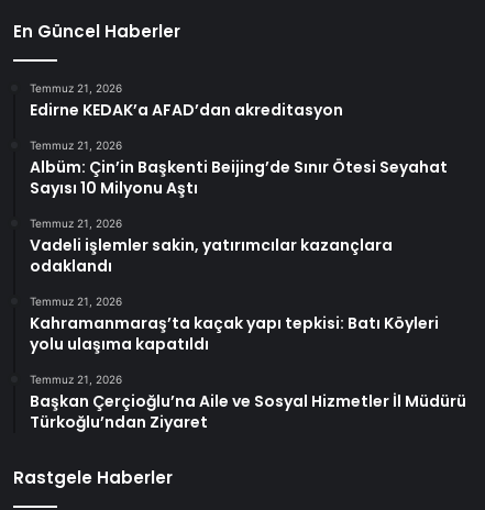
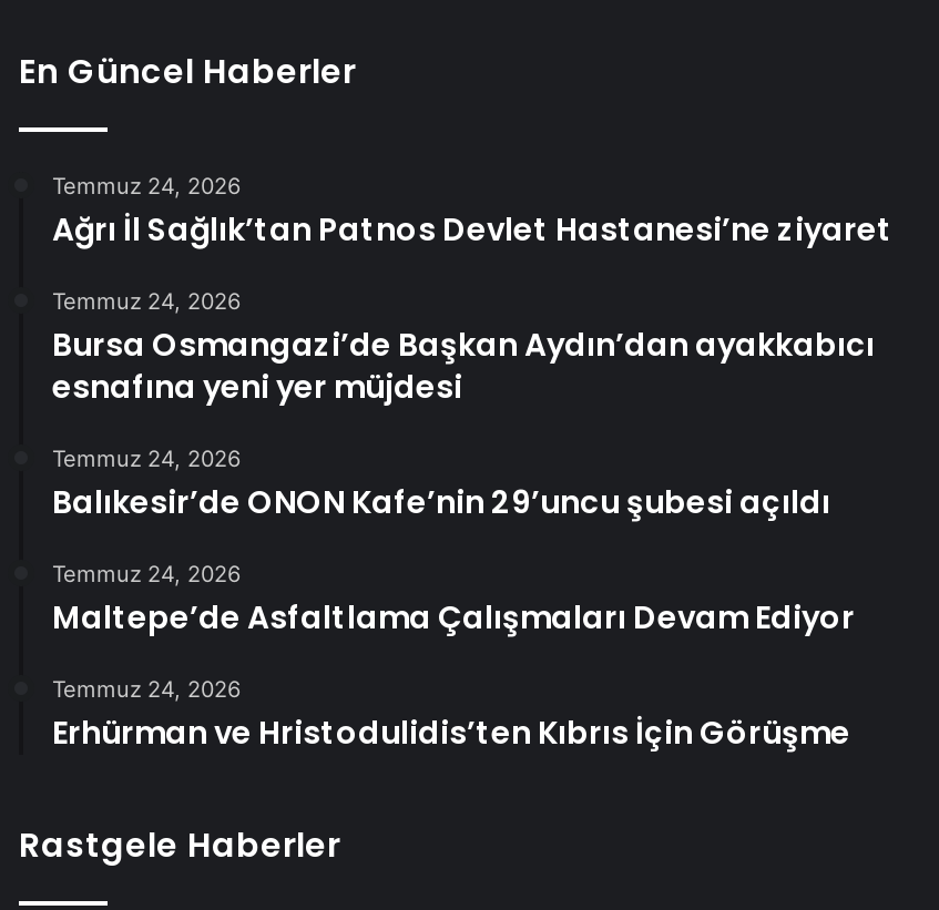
[30,81,343,120] Temmuz 21, 2026 | Edirne KEDAK’a AFAD’dan akreditasyon -> [52,171,892,250] Temmuz 24, 2026 | Ağrı İl Sağlık’tan Patnos Devlet Hastanesi’ne ziyaret
[30,138,448,198] Temmuz 21, 2026 | Albüm: Çin’in Başkenti Beijing’de Sınır Ötesi Seyahat | Sayısı 10 Milyonu Aştı -> [52,286,875,408] Temmuz 24, 2026 | Bursa Osmangazi’de Başkan Aydın’dan ayakkabıcı | esnafına yeni yer müjdesi
[30,216,393,276] Temmuz 21, 2026 | Vadeli işlemler sakin, yatırımcılar kazançlara | odaklandı -> [52,443,830,523] Temmuz 24, 2026 | Balıkesir’de ONON Kafe’nin 29’uncu şubesi açıldı
[30,294,439,354] Temmuz 21, 2026 | Kahramanmaraş’ta kaçak yapı tepkisi: Batı Köyleri | yolu ulaşıma kapatıldı -> [52,559,855,638] Temmuz 24, 2026 | Maltepe’de Asfaltlama Çalışmaları Devam Ediyor
[30,372,466,433] Temmuz 21, 2026 | Başkan Çerçioğlu’na Aile ve Sosyal Hizmetler İl Müdürü | Türkoğlu’ndan Ziyaret -> [52,674,850,754] Temmuz 24, 2026 | Erhürman ve Hristodulidis’ten Kıbrıs İçin Görüşme

